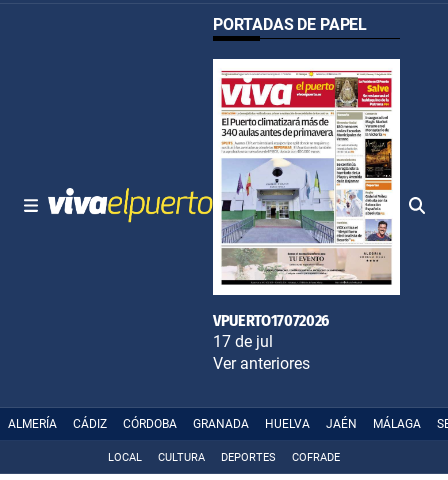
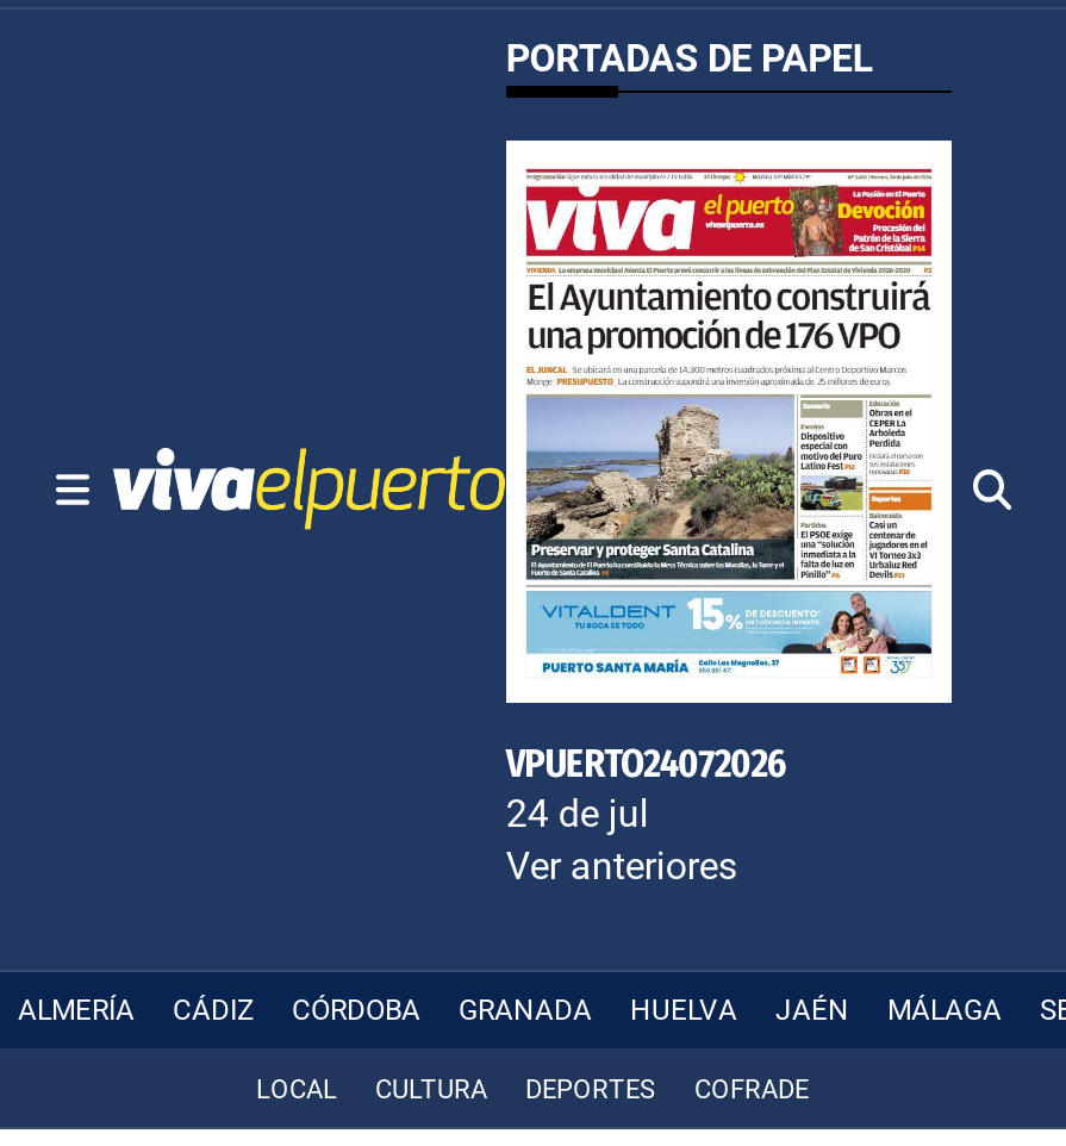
[213,77,393,351] [image] | VPUERTO17072026 | 17 de jul -> [506,186,935,836] [image] | VPUERTO24072026 | 24 de jul

